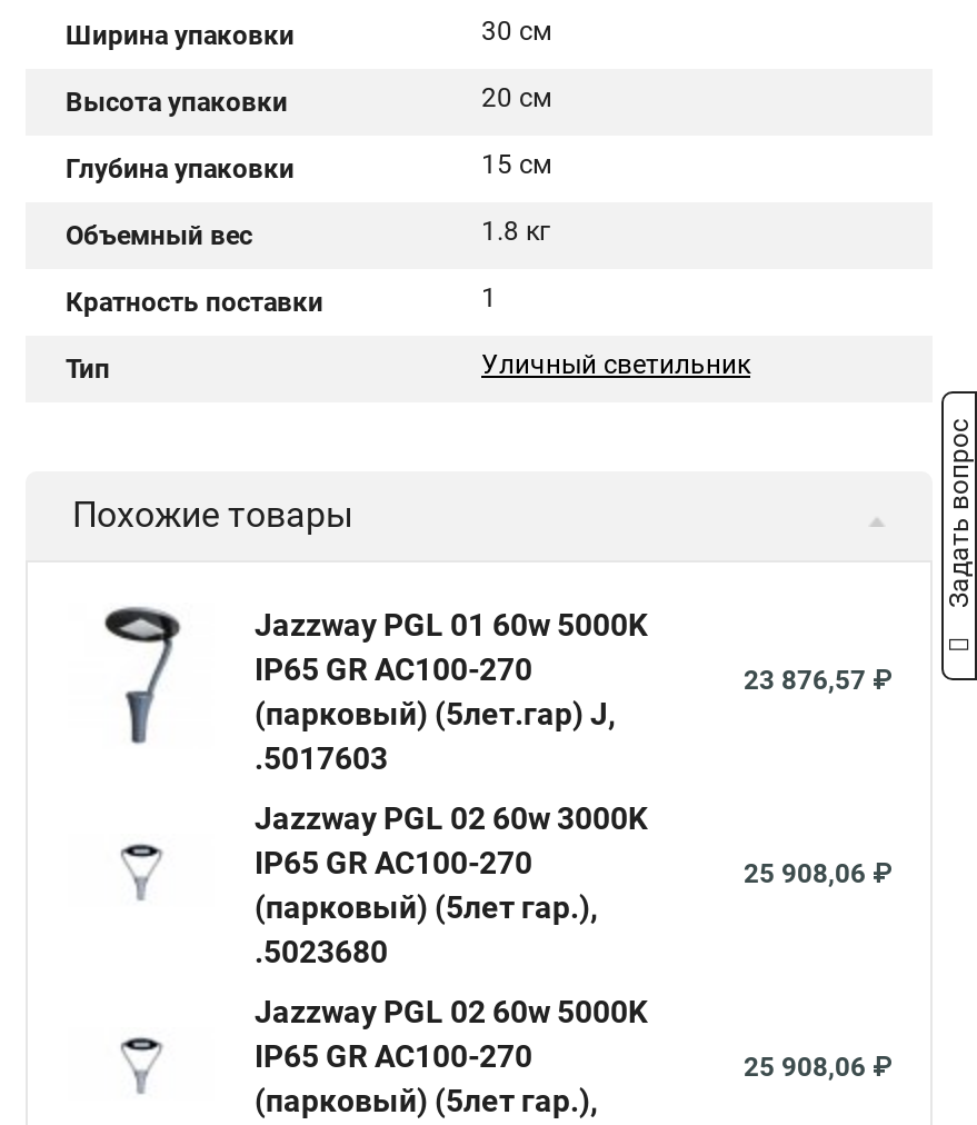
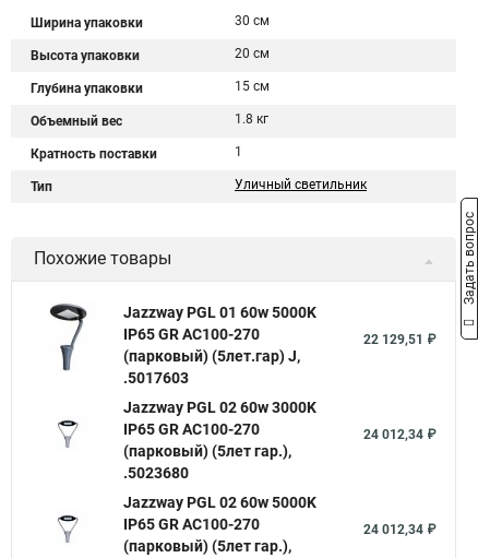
[744,665,890,696] 23 876,57 ₽ -> [363,332,435,347] 22 129,51 ₽
[744,858,890,889] 25 908,06 ₽ -> [363,427,435,442] 24 012,34 ₽
[744,1052,890,1083] 25 908,06 ₽ -> [363,522,435,537] 24 012,34 ₽

